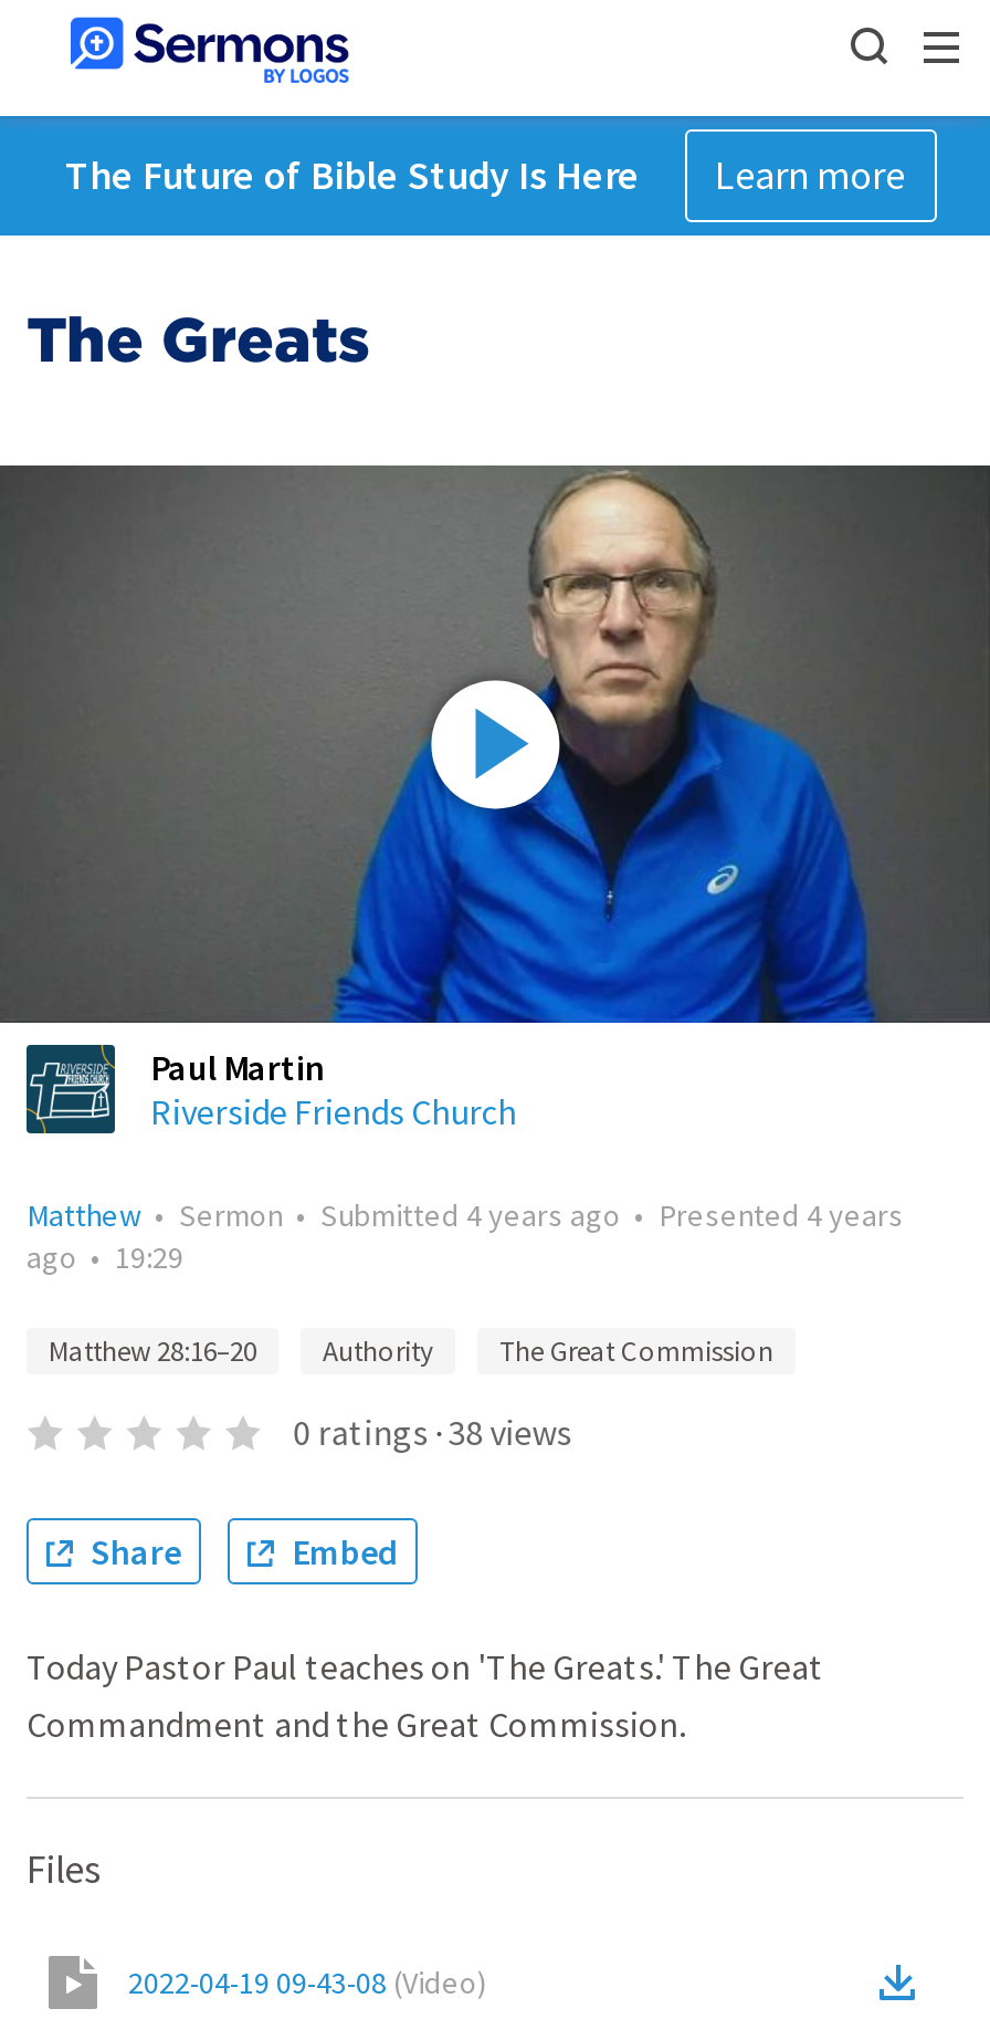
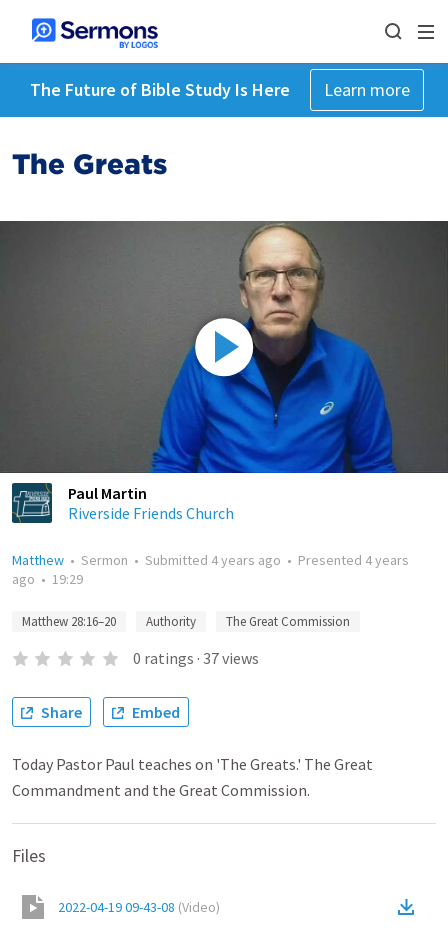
[293,1410,572,1454] 0 ratings · 38 views -> [133,648,259,668] 0 ratings · 37 views

